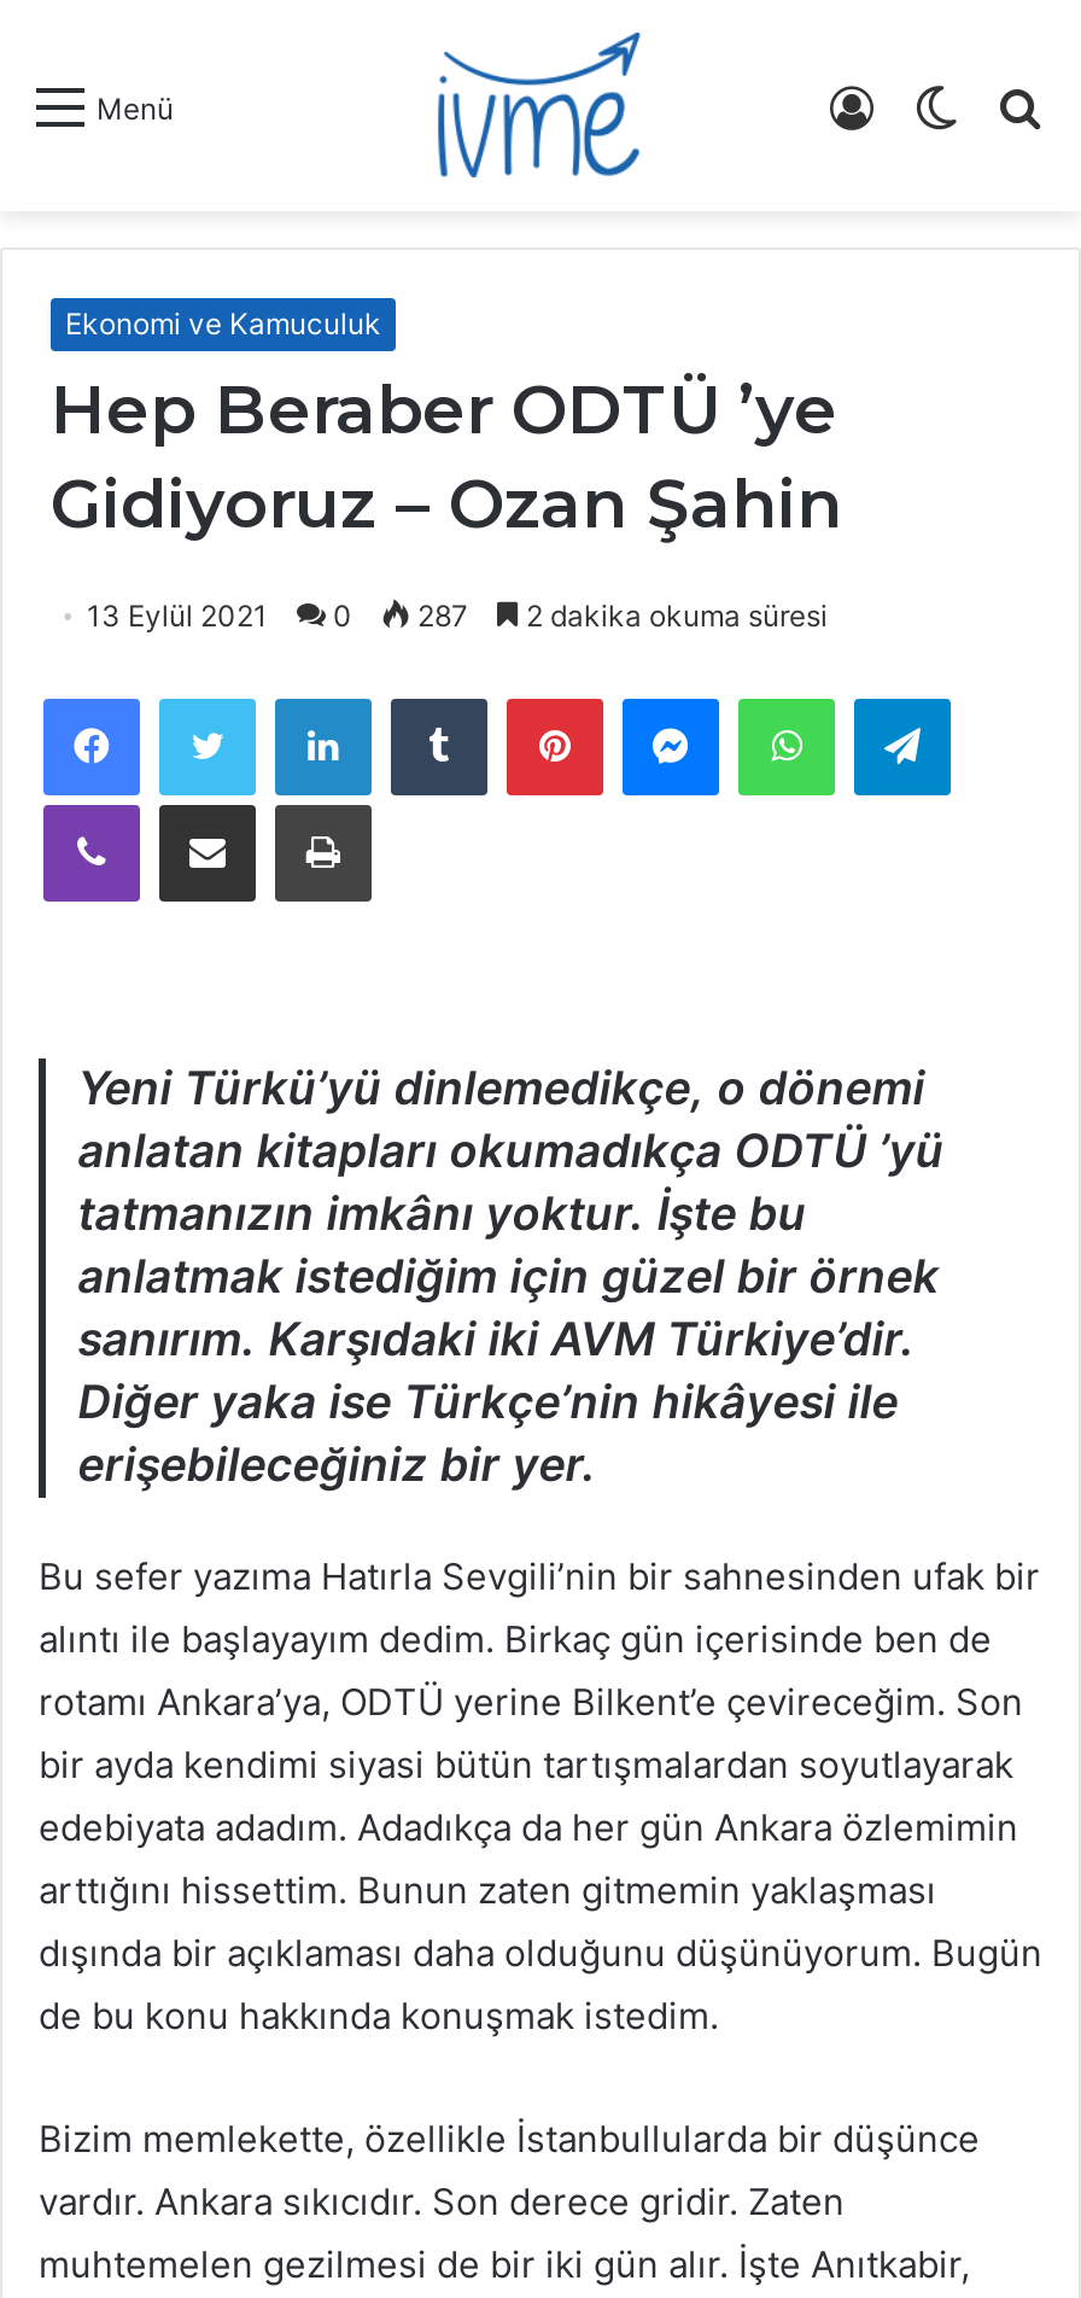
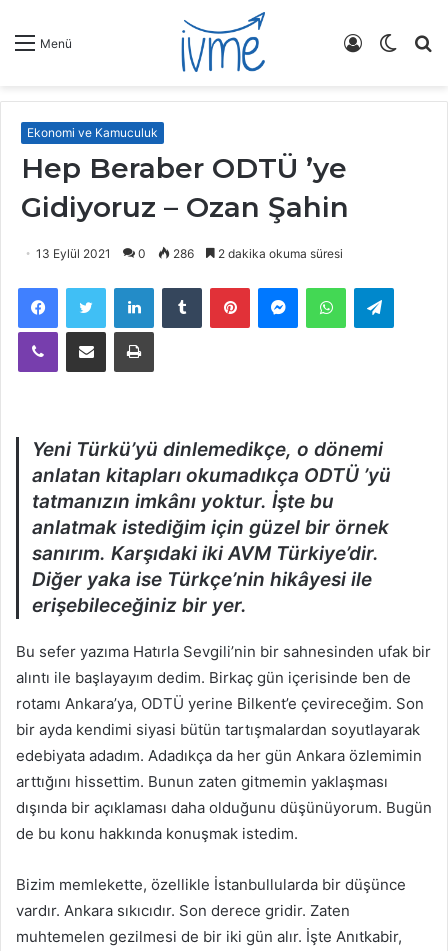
[87,597,828,634] 13 Eylül 2021 0 287 2 dakika okuma süresi -> [36,246,343,261] 13 Eylül 2021 0 286 2 dakika okuma süresi

